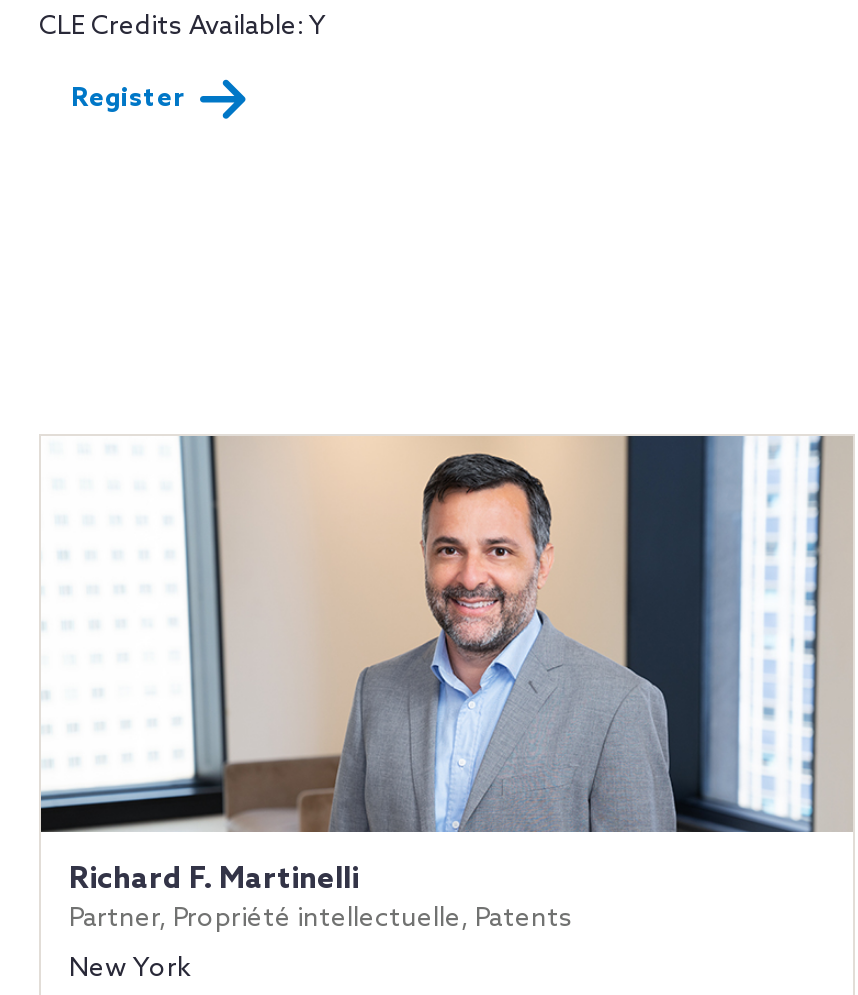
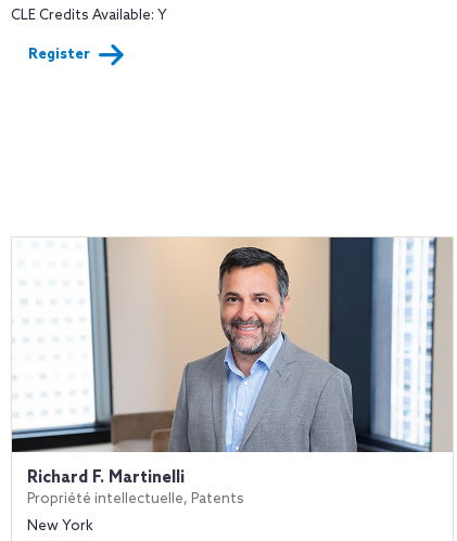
[69,903,573,933] Partner, Propriété intellectuelle, Patents -> [27,491,244,507] Propriété intellectuelle, Patents

